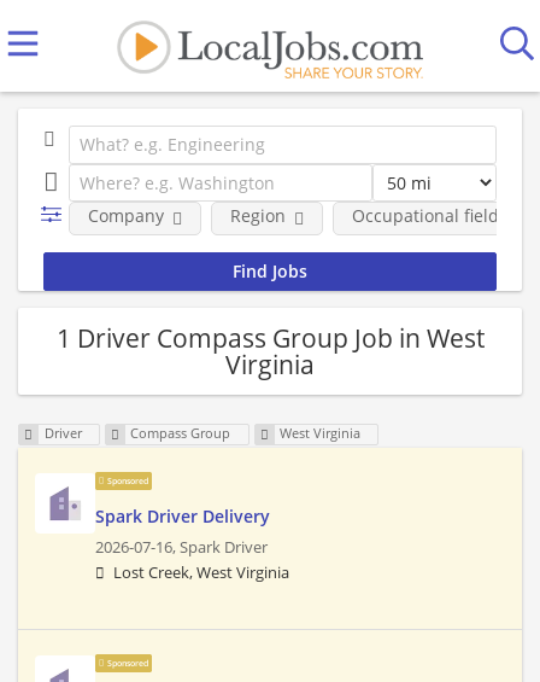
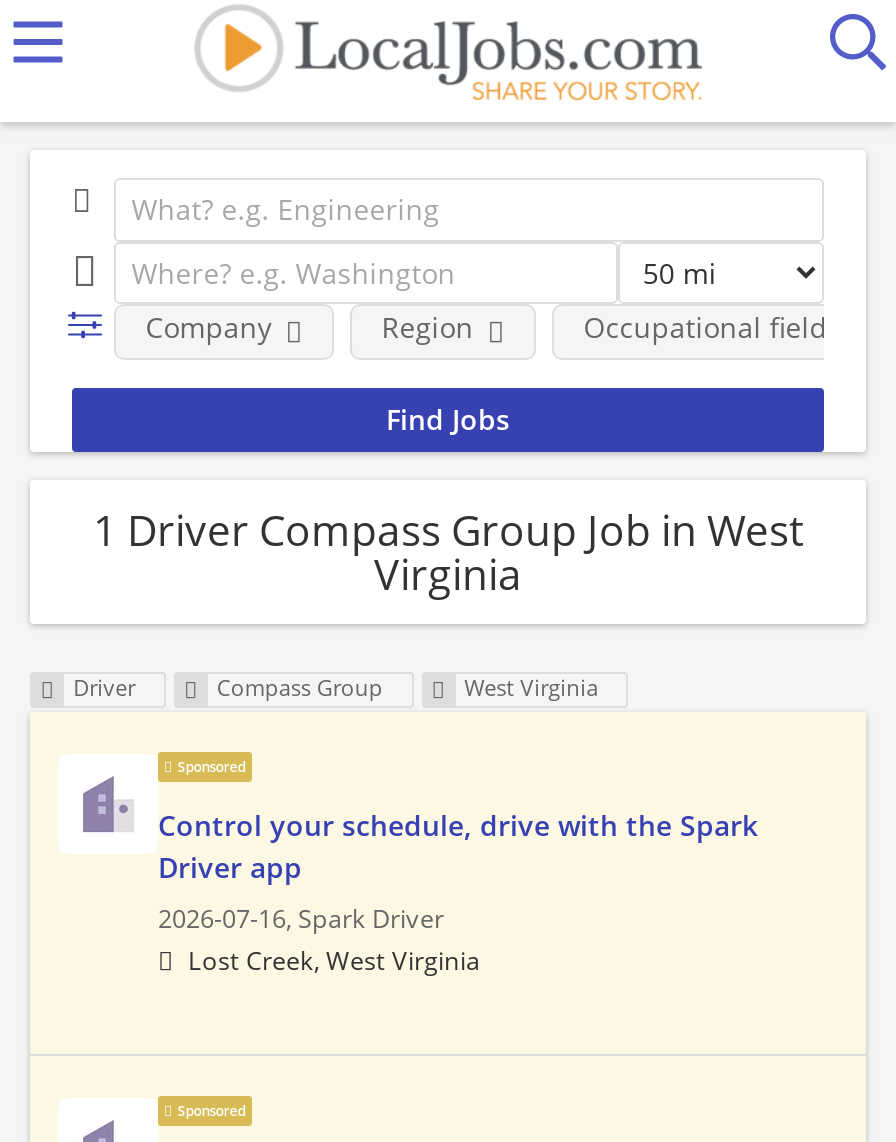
[95,505,270,528] Spark Driver Delivery -> [158,807,758,887] Control your schedule, drive with the Spark | Driver app

